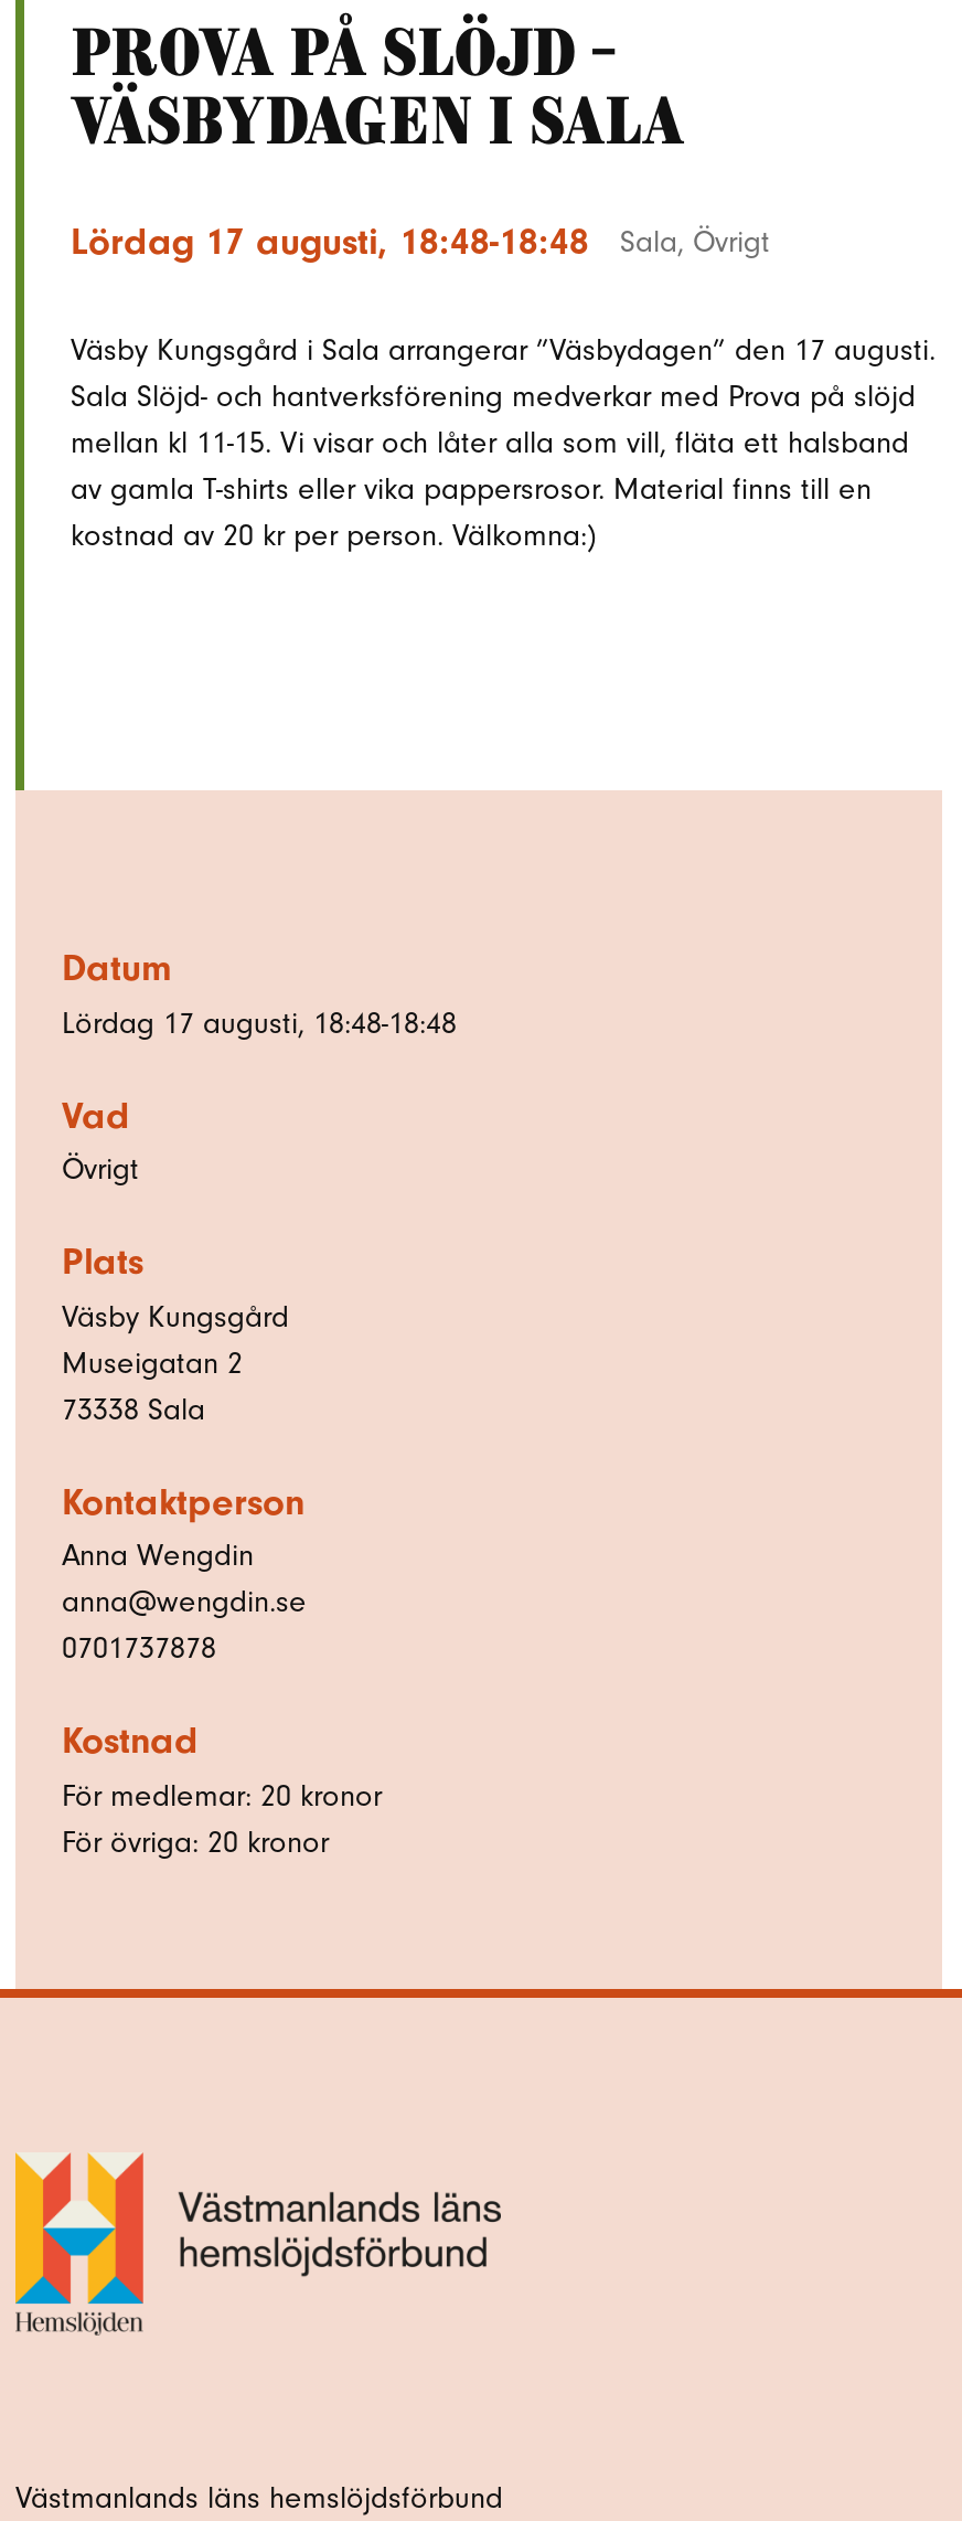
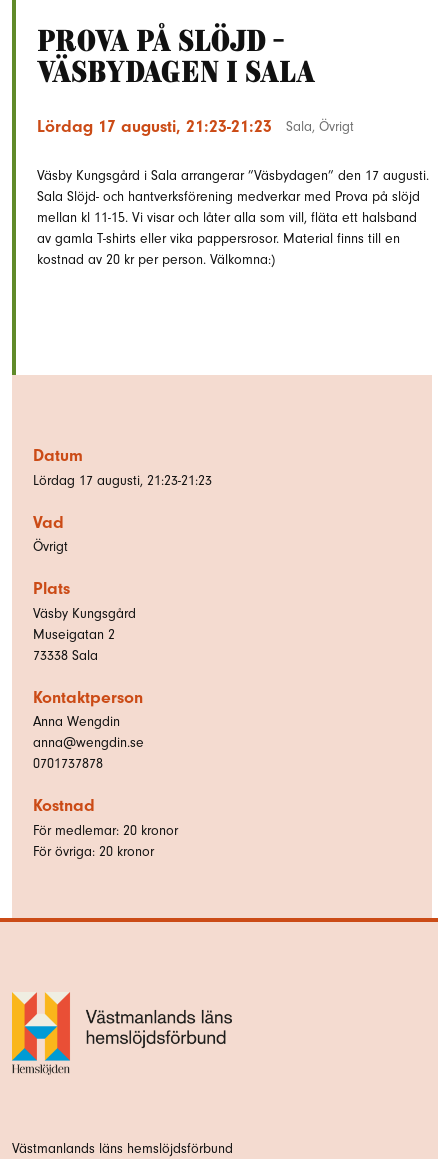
[71,219,589,263] Lördag 17 augusti, 18:48-18:48 -> [37,116,272,136] Lördag 17 augusti, 21:23-21:23
[62,1003,457,1041] Lördag 17 augusti, 18:48-18:48 -> [33,471,212,488] Lördag 17 augusti, 21:23-21:23

